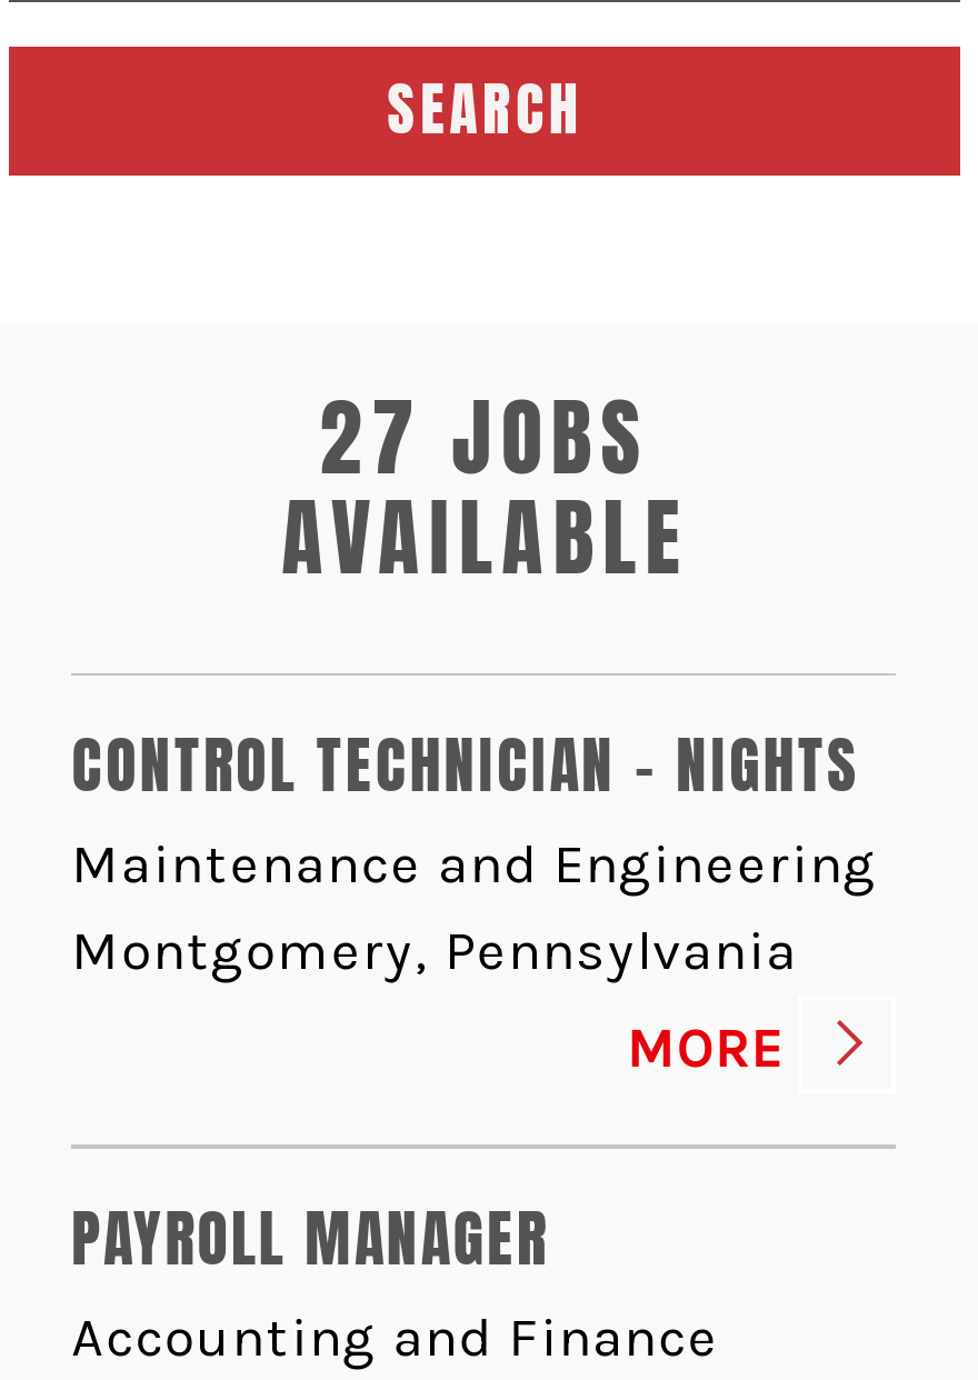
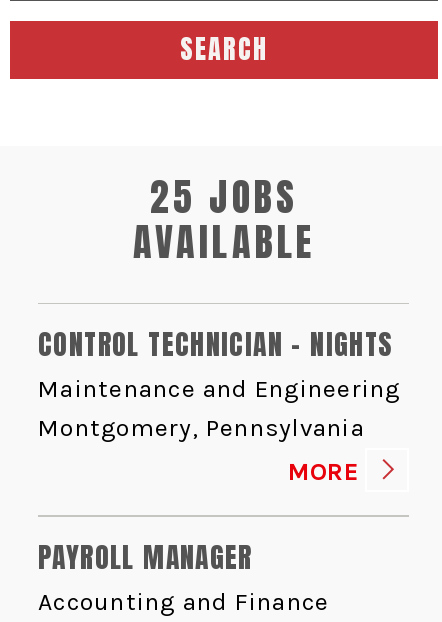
[320,372,649,501] 27 JOBS -> [150,167,298,225] 25 JOBS

